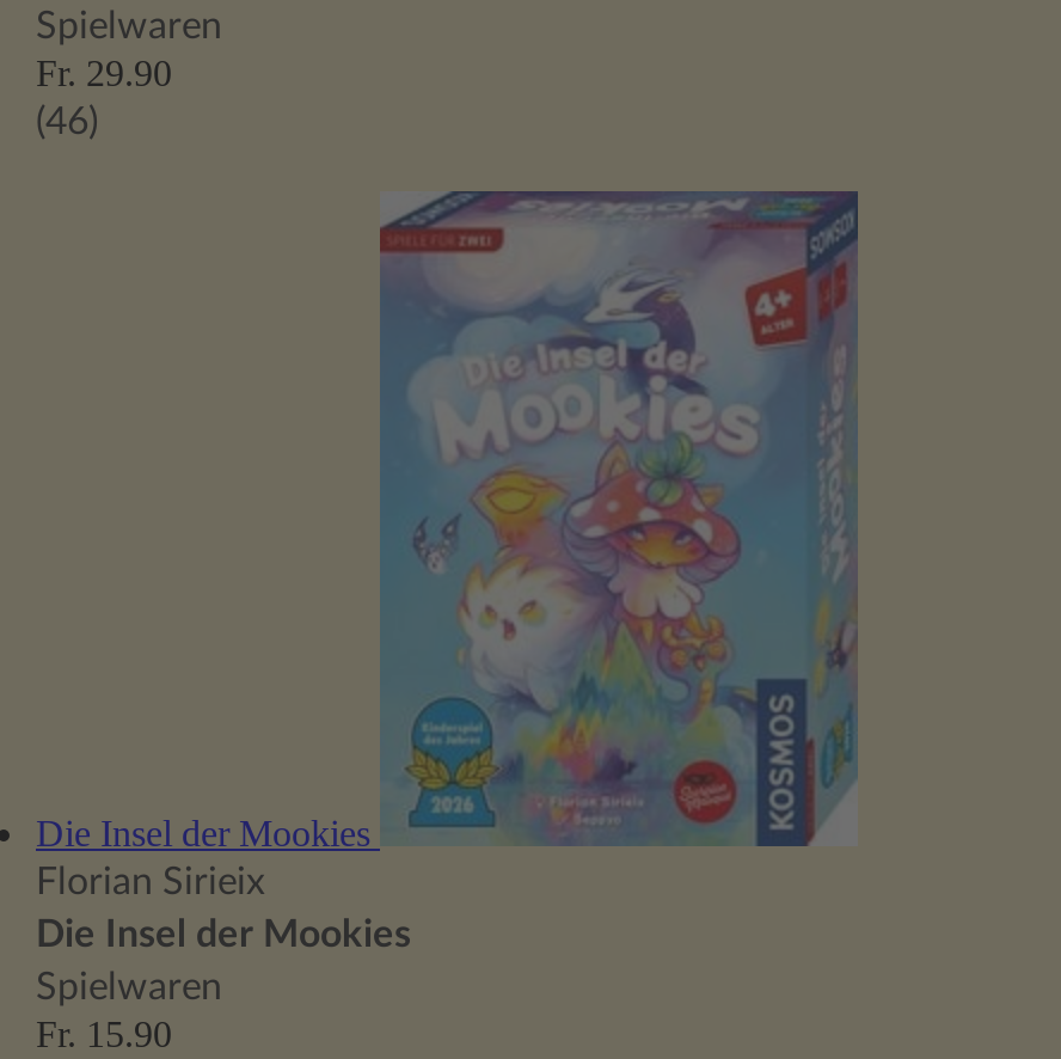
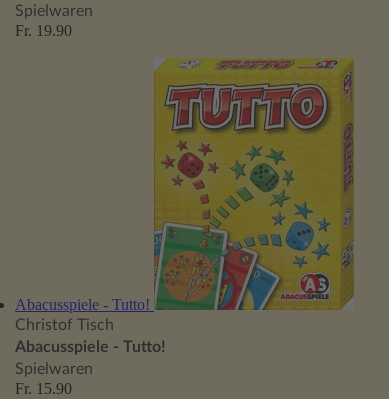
[36,53,172,141] Fr. 29.90 | (46) -> [15,22,72,39] Fr. 19.90
[36,189,860,954] [image] | Die Insel der Mookies | Florian Sirieix | Die Insel der Mookies -> [15,57,359,355] [image] | Abacusspiele - Tutto! | Christof Tisch | Abacusspiele - Tutto!

